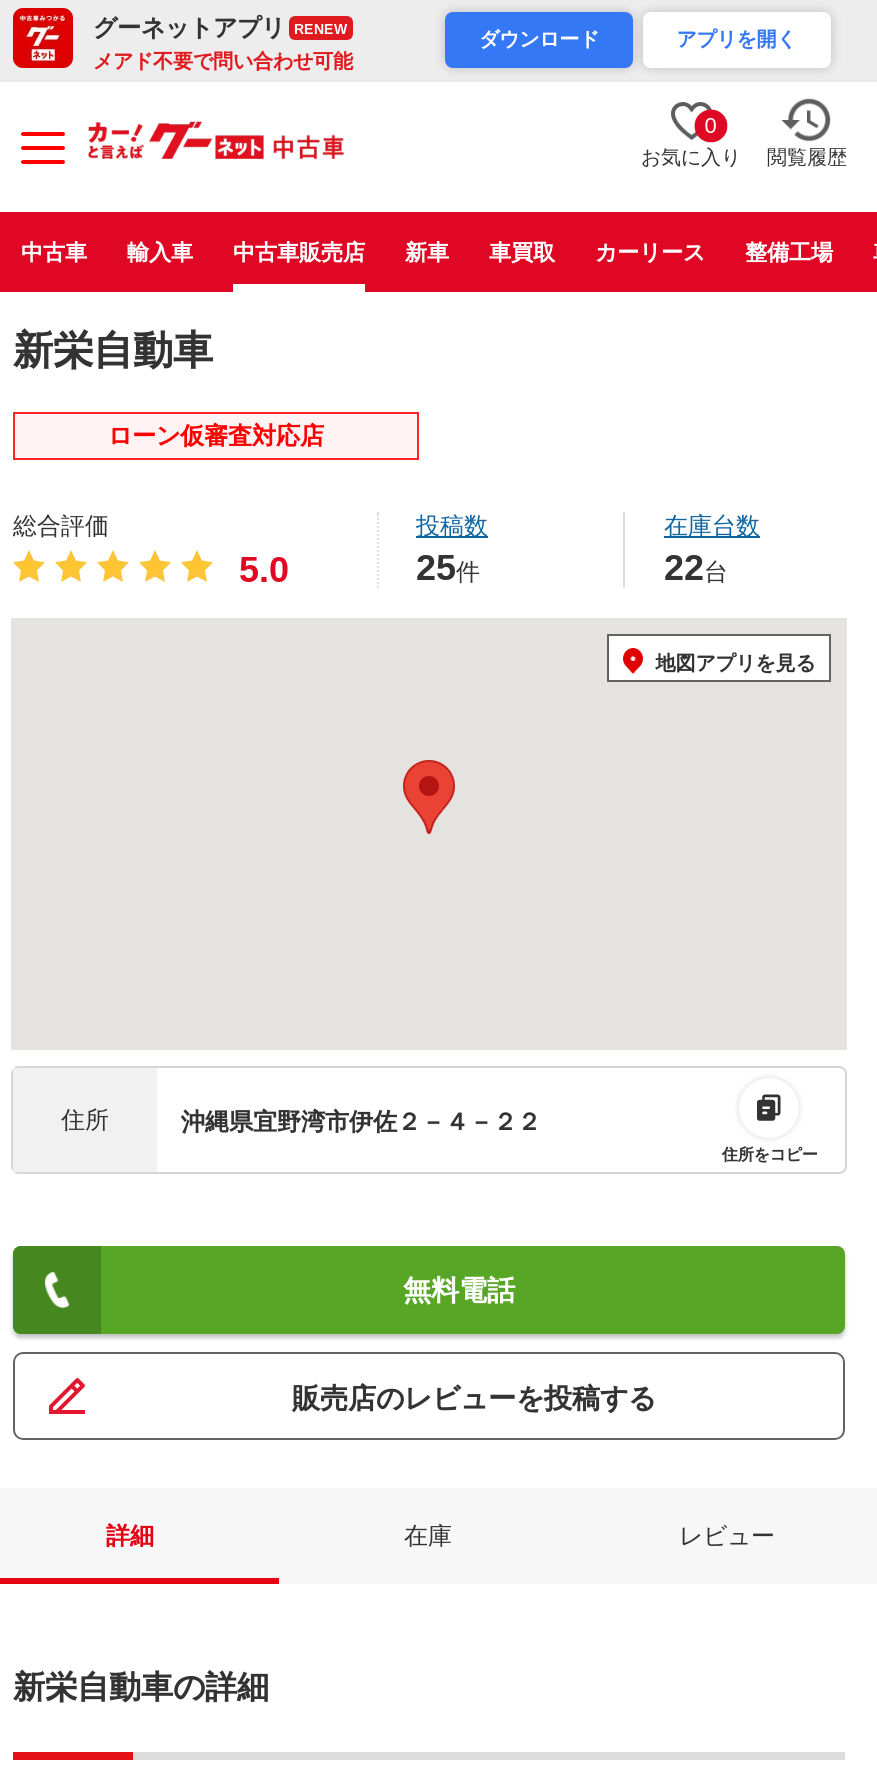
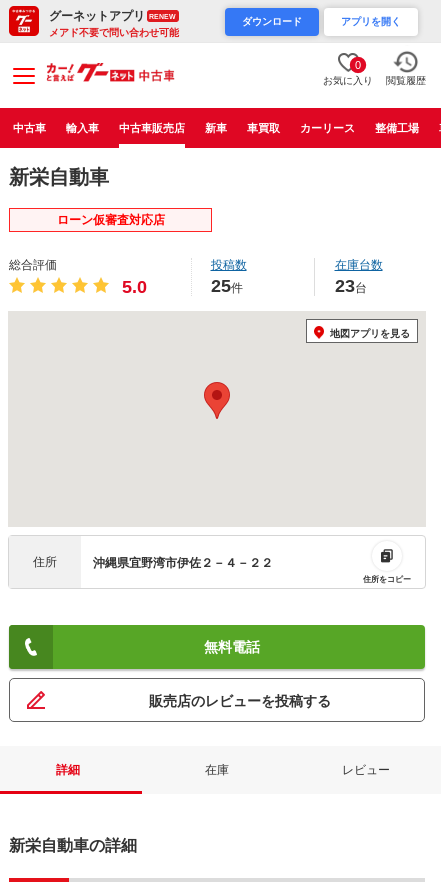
[664,548,728,588] 22台 -> [334,276,366,296] 23台

